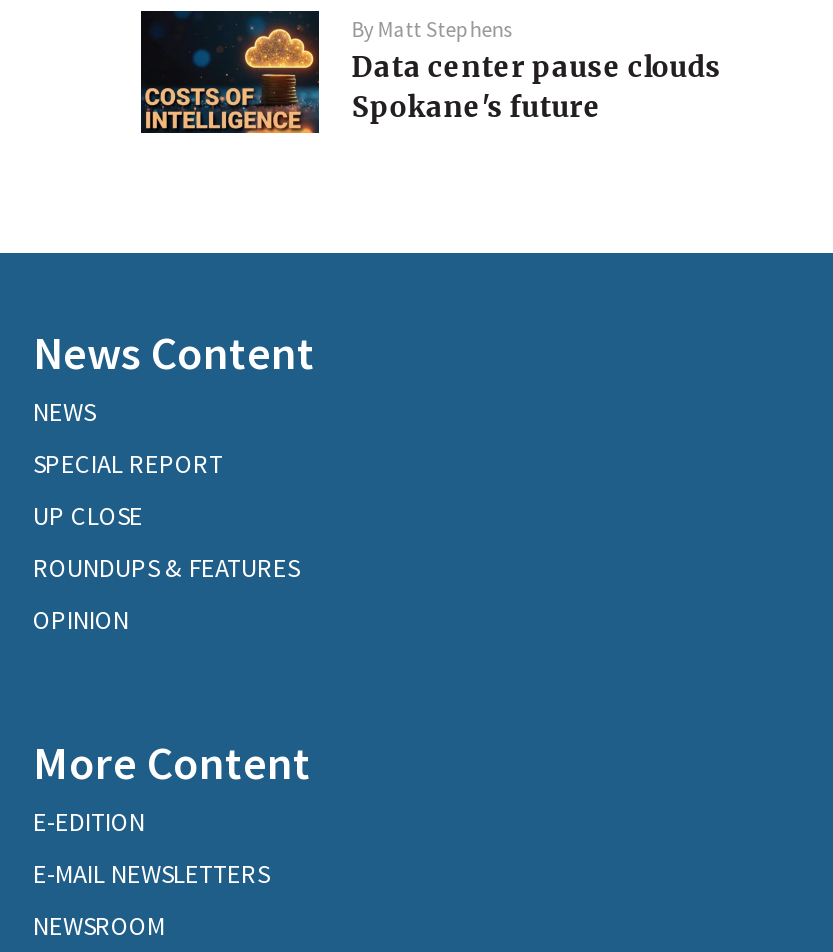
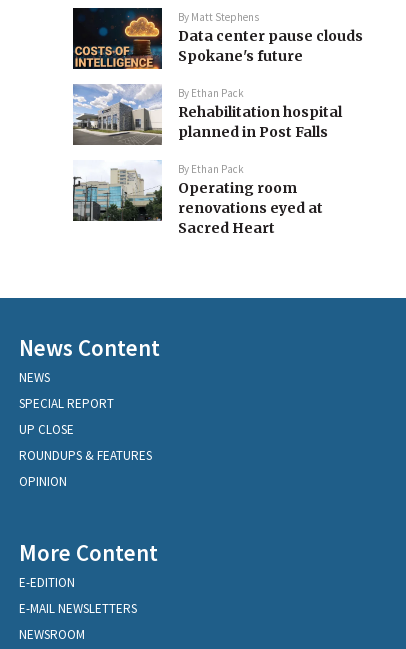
none -> [72,83,342,237] [image] | By Ethan Pack | Rehabilitation hospital | planned in Post Falls | By Ethan Pack | Operating room | renovations eyed at | Sacred Heart
none -> [72,160,163,238] [image]

